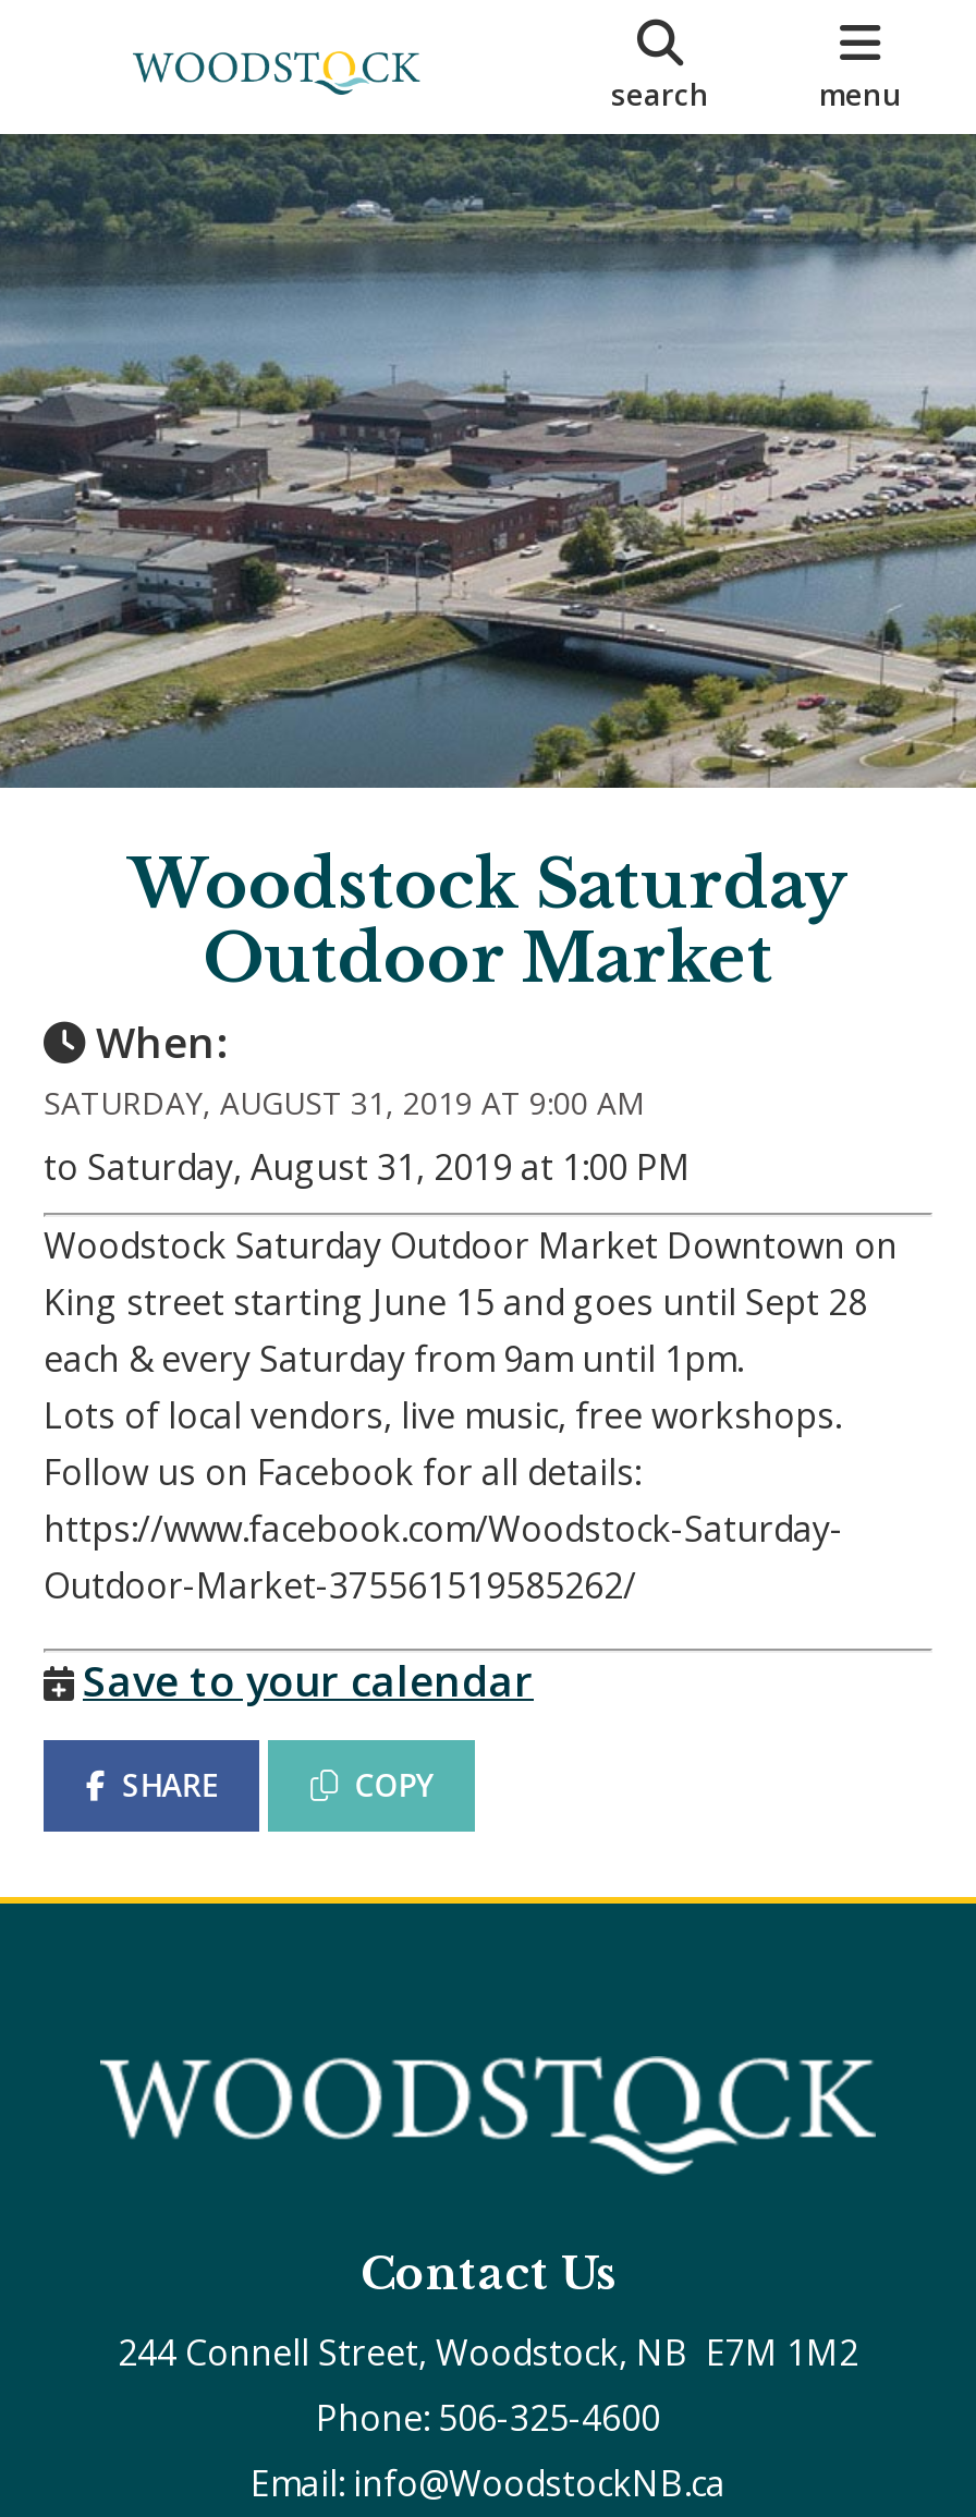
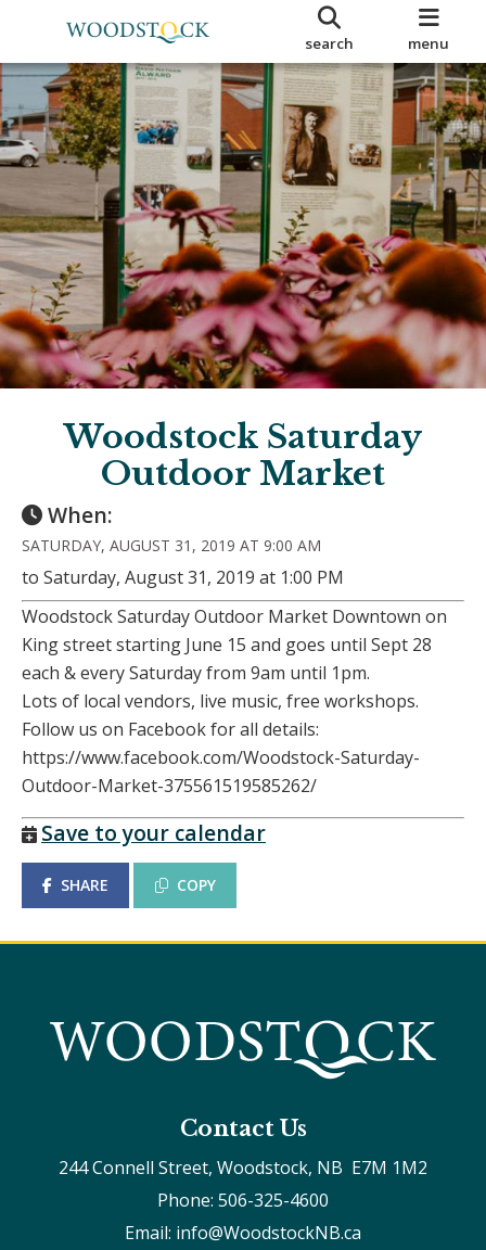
[7,132,969,790] [image] -> [3,63,483,390] [image]

